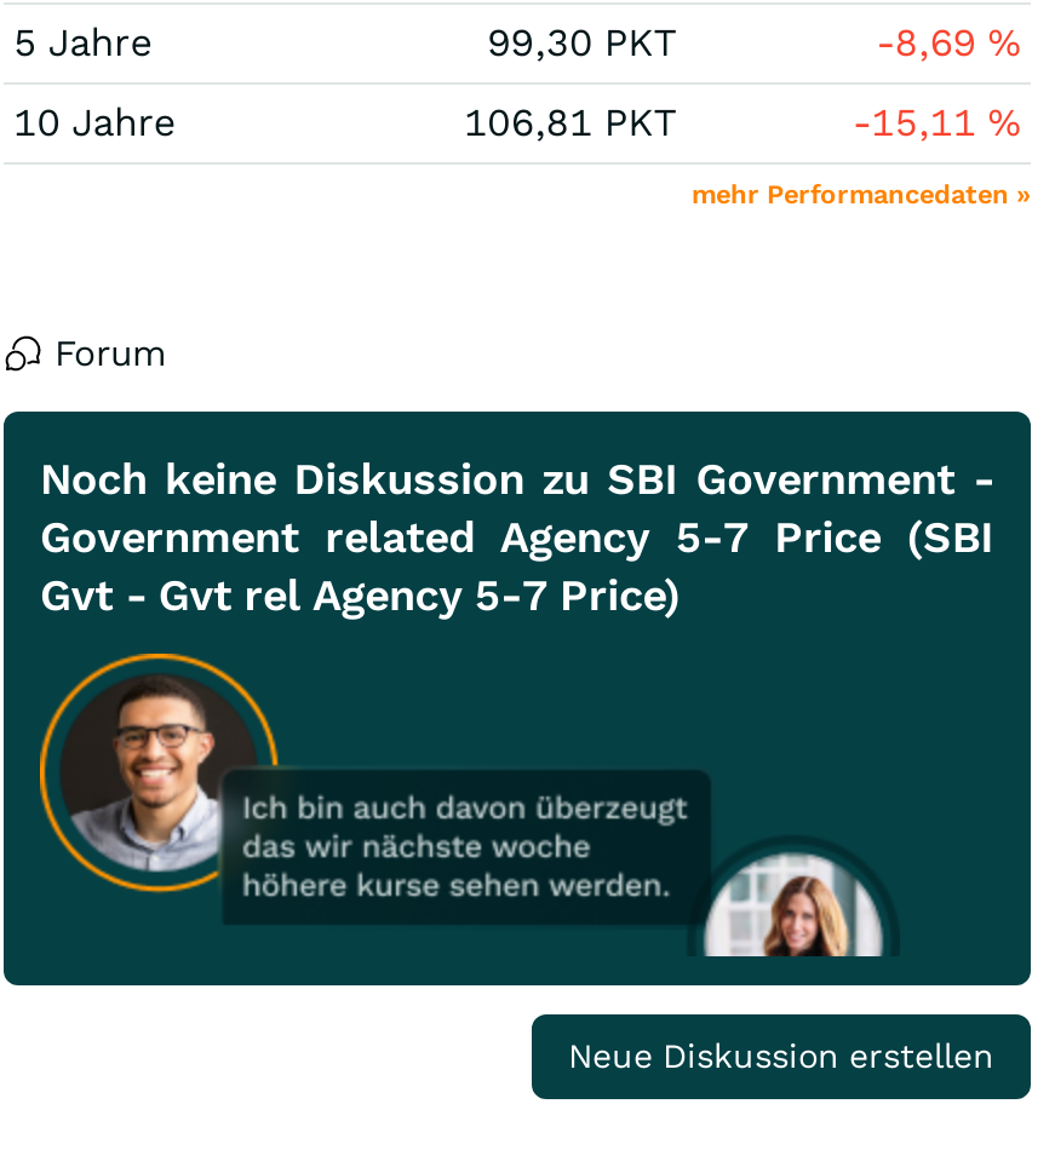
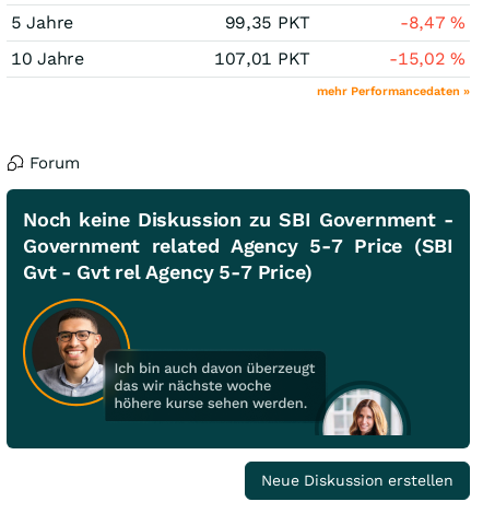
[487,19,677,65] 99,30 PKT -> [225,12,310,33] 99,35 PKT
[876,19,1021,65] -8,69% -> [400,12,466,33] -8,47%
[464,99,677,145] 106,81 PKT -> [214,48,310,69] 107,01 PKT
[852,99,1021,145] -15,11% -> [389,48,466,69] -15,02%

